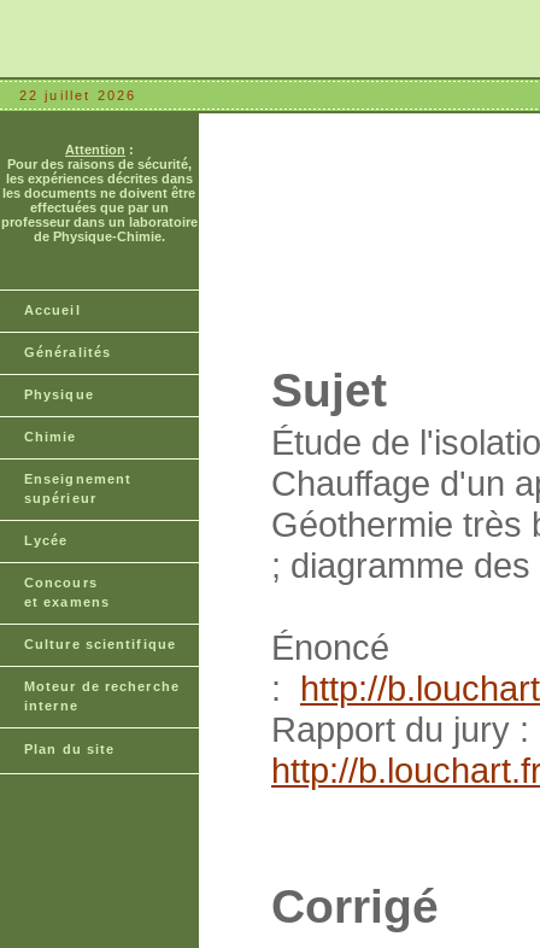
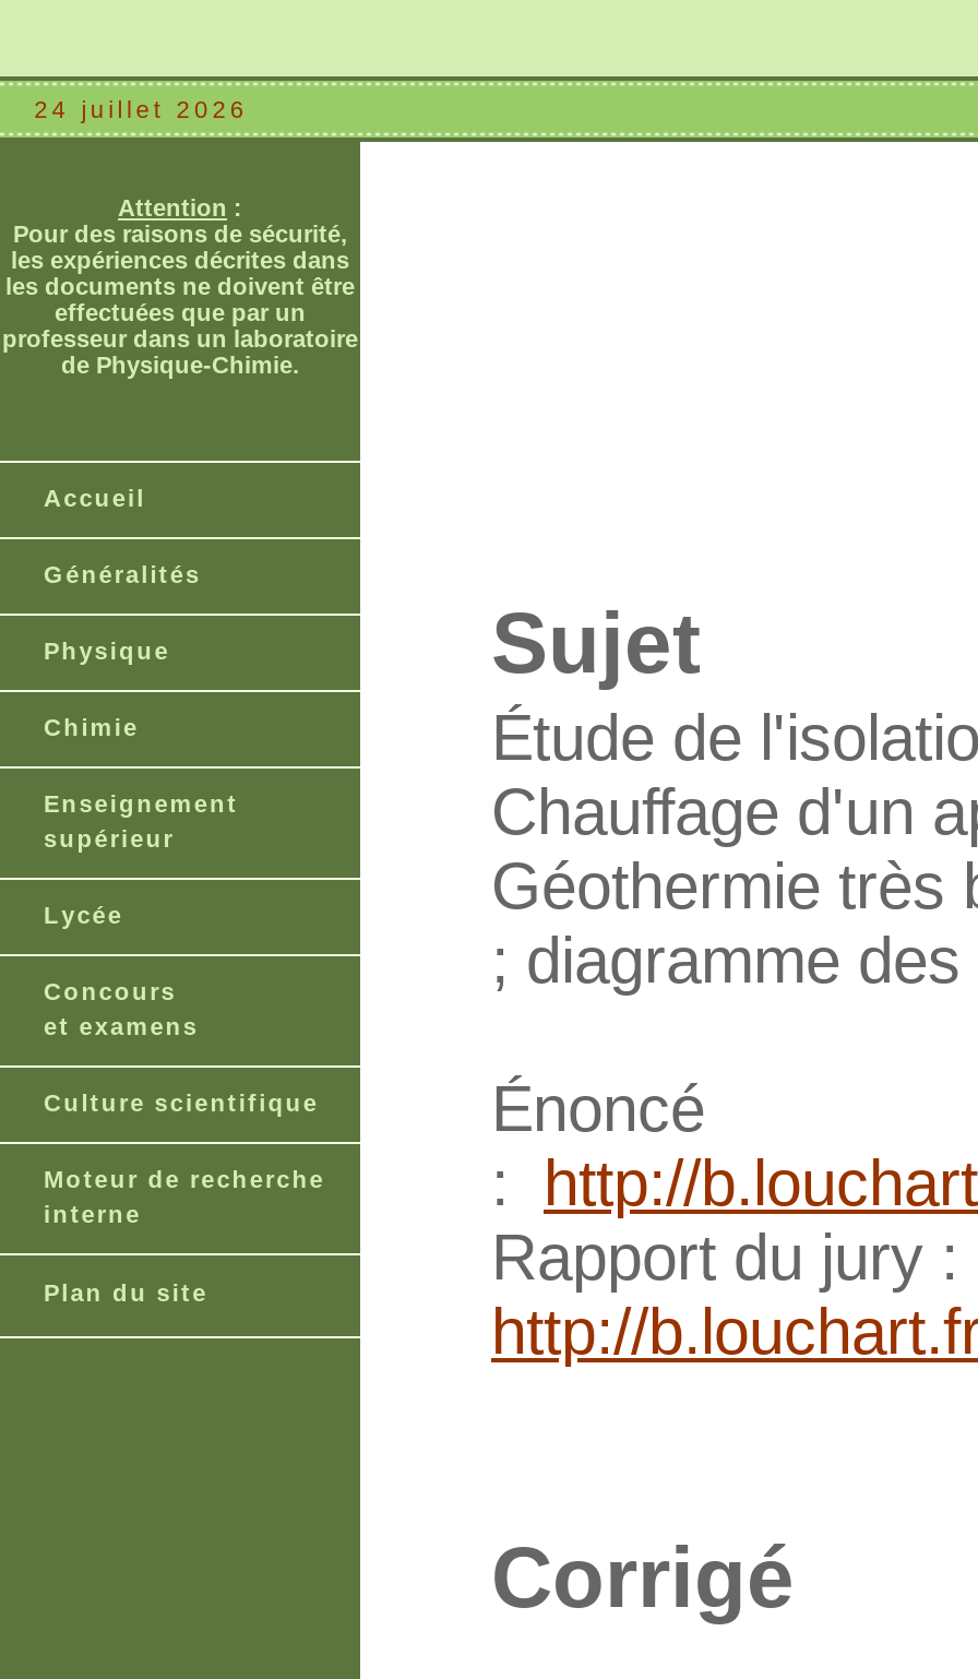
[19,88,137,103] 22 juillet 2026 -> [34,96,248,122] 24 juillet 2026

